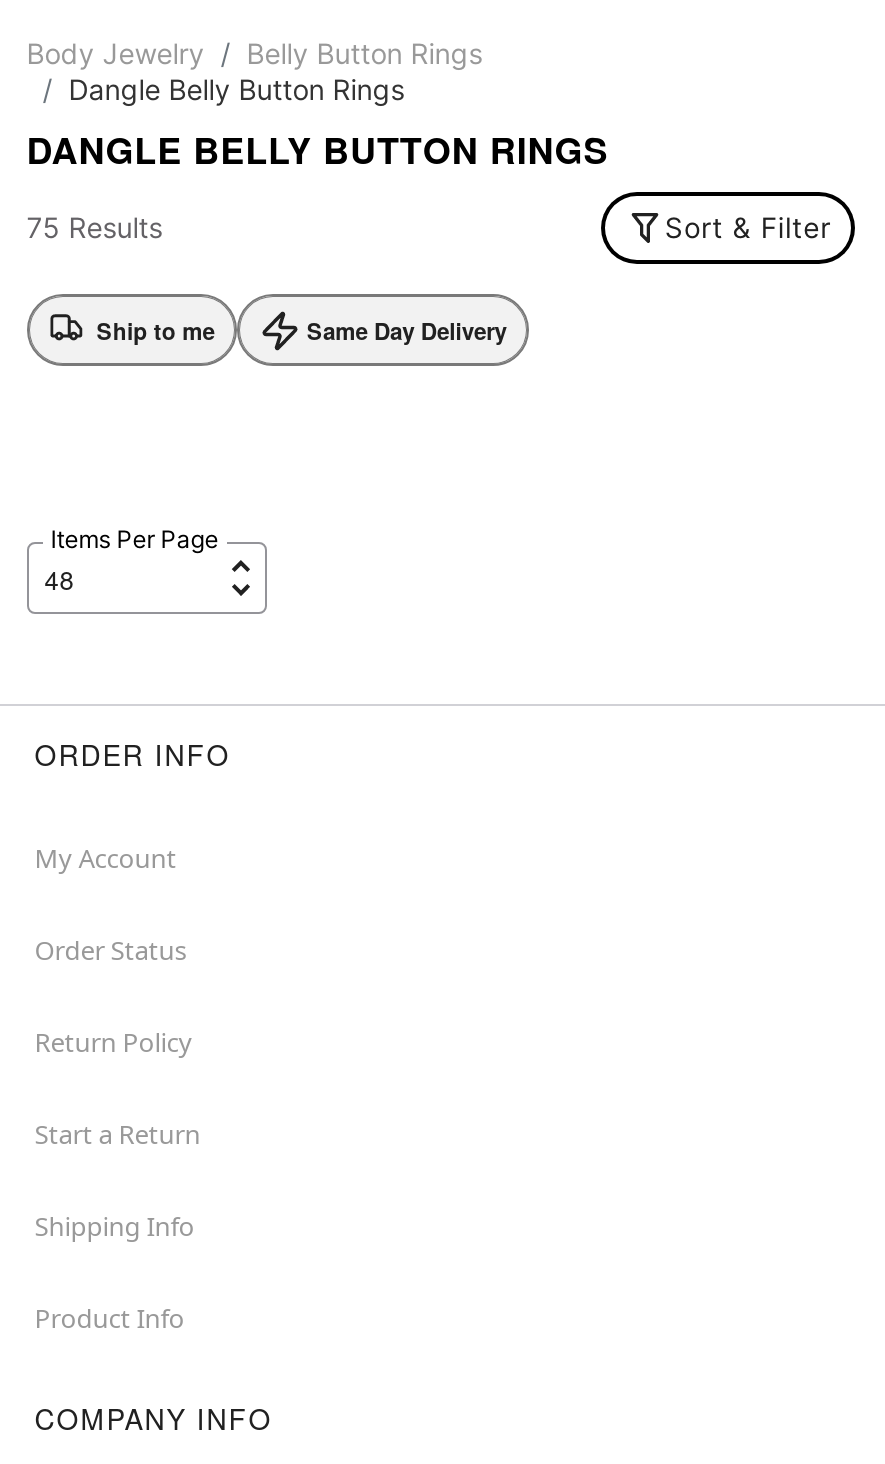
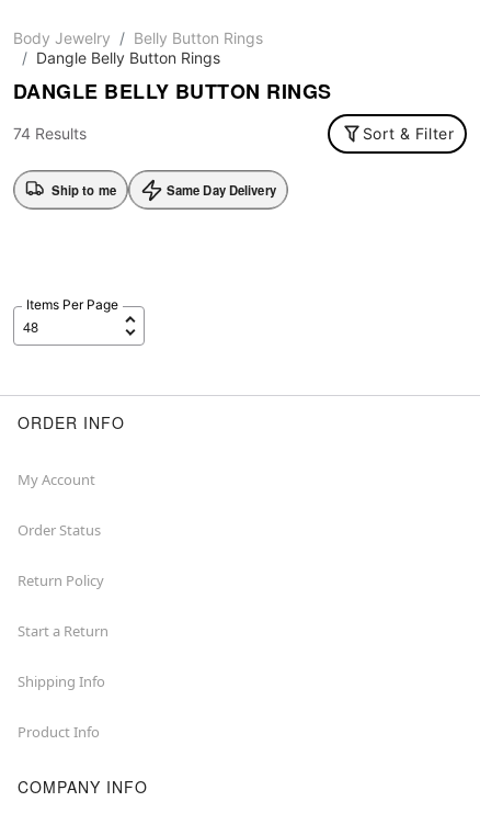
[27,210,163,244] 75 Results -> [13,124,86,143] 74 Results

